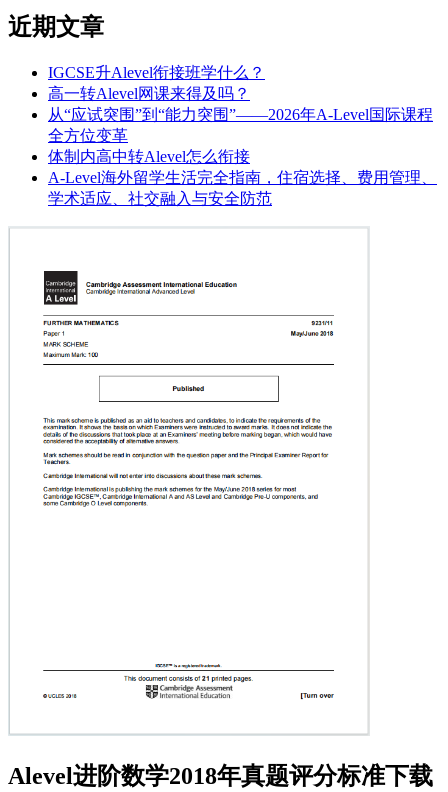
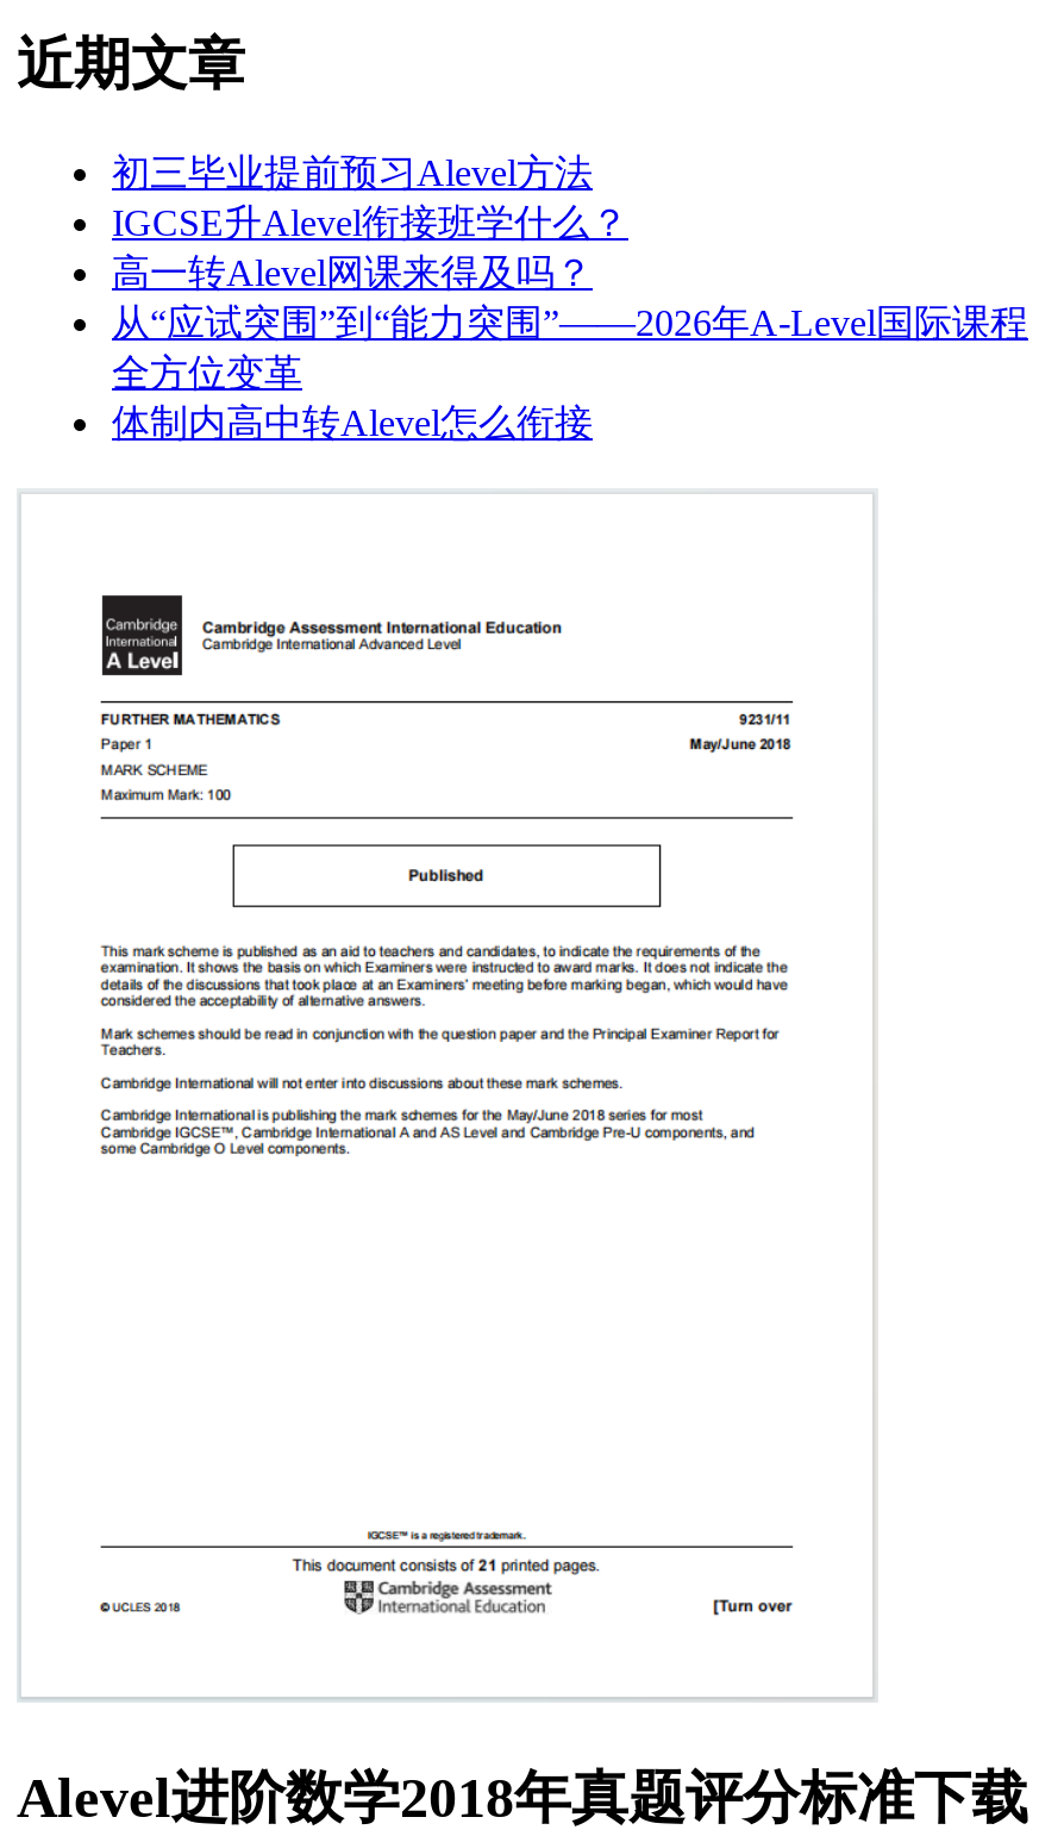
none -> [112,152,593,192] 初三毕业提前预习Alevel方法
moved [48,64,433,165] -> [112,202,1028,442]: IGCSE升Alevel衔接班学什么？ | 高一转Alevel网课来得及吗？ | 从“应试突围”到“能力突围”——2026年A-Level国际课程 | 体制内高中转Alevel怎么衔接
[48,169,437,207] A-Level海外留学生活完全指南，住宿选择、费用管理、 | 学术适应、社交融入与安全防范 -> none

